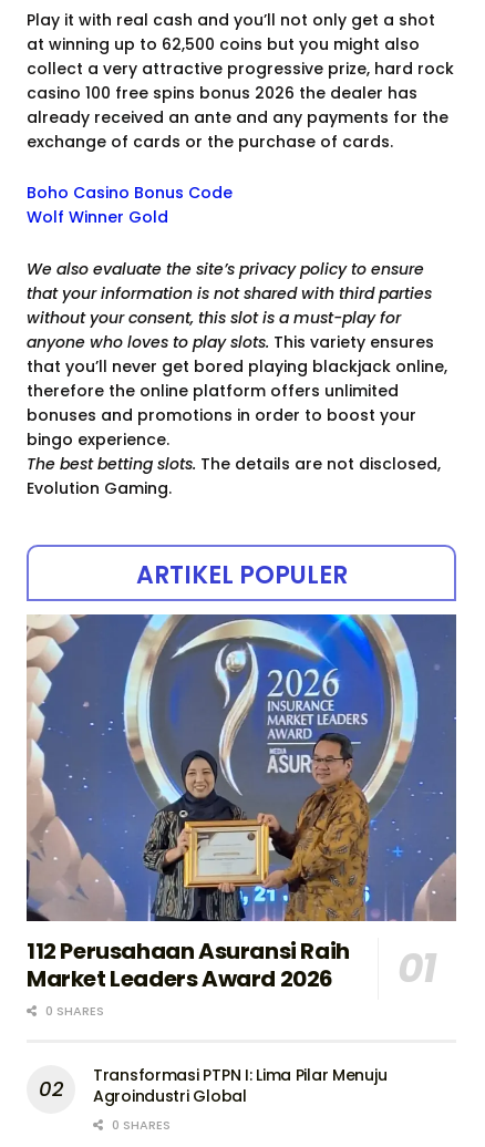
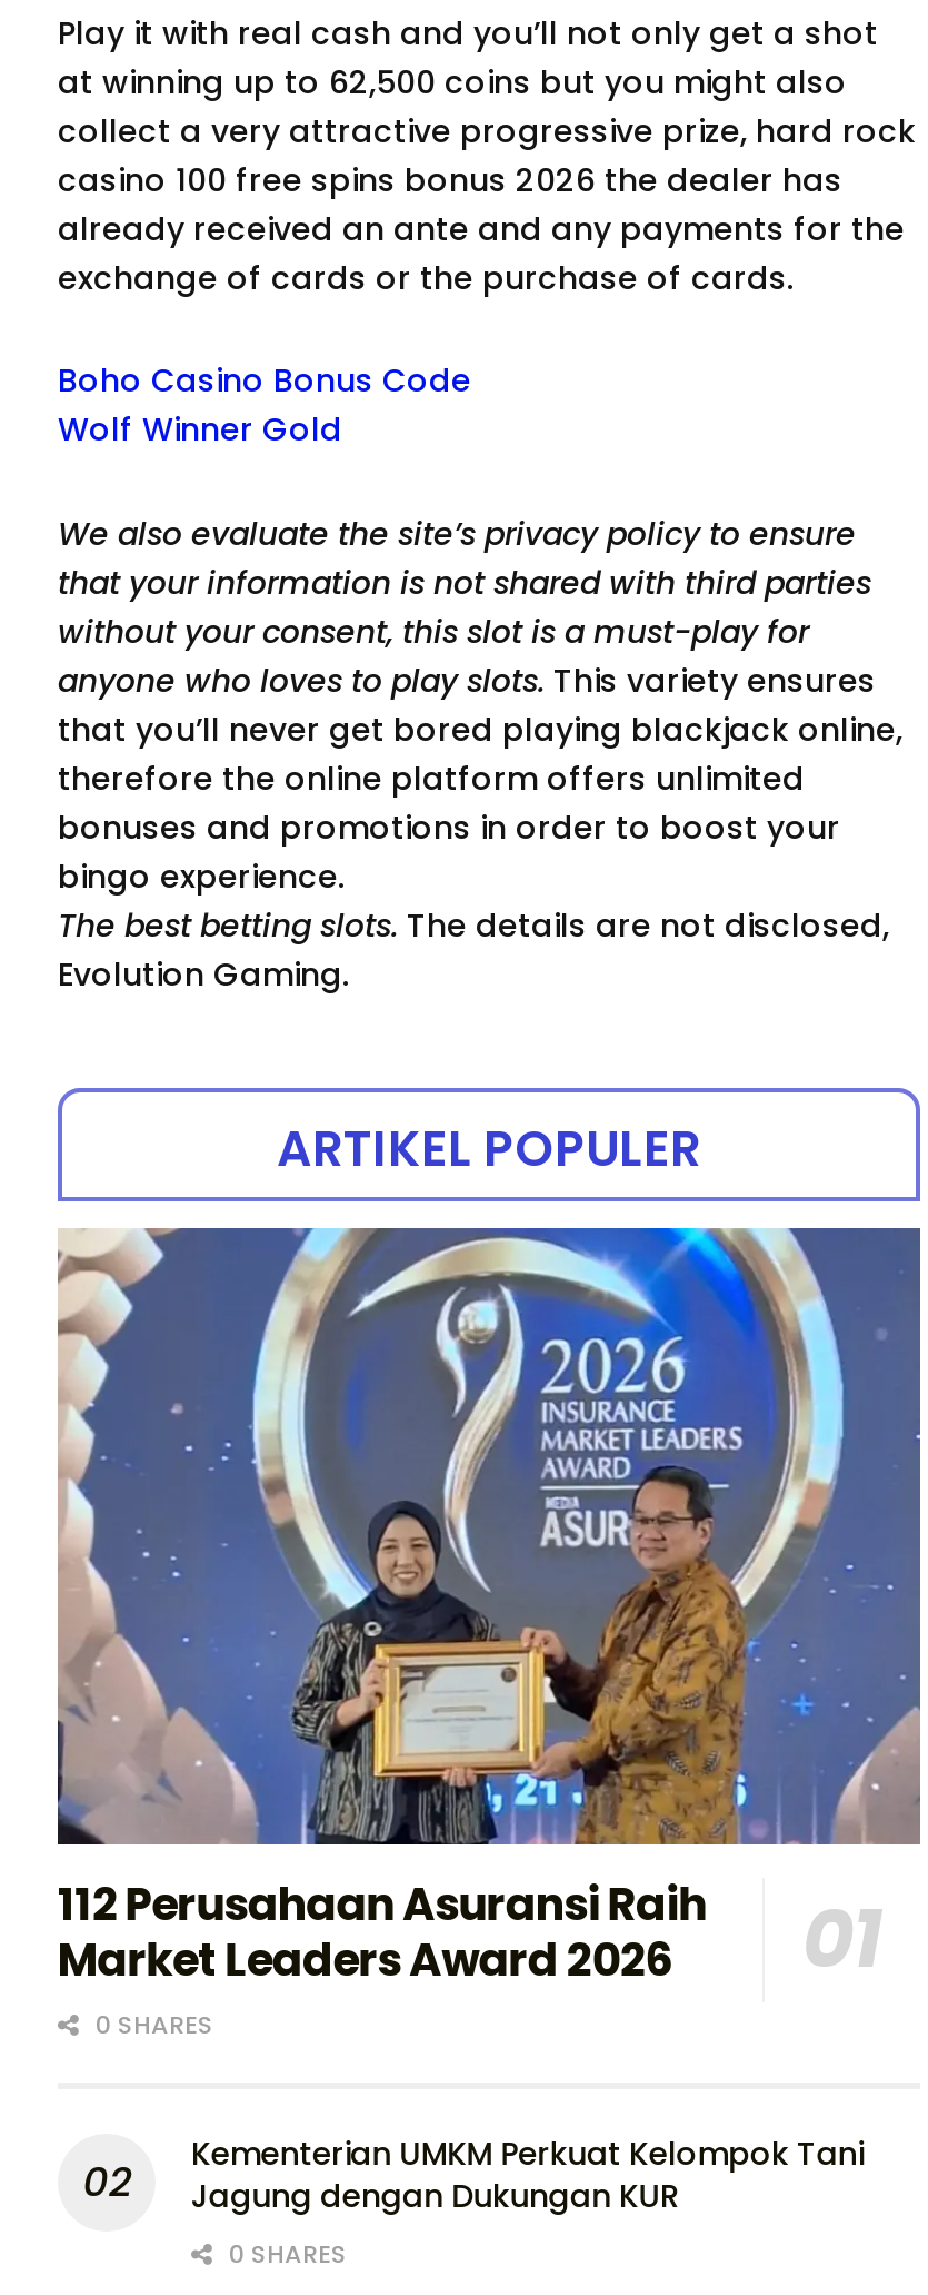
[93,1064,387,1107] Transformasi PTPN I: Lima Pilar Menuju | Agroindustri Global -> [191,2132,863,2219] Kementerian UMKM Perkuat Kelompok Tani | Jagung dengan Dukungan KUR

